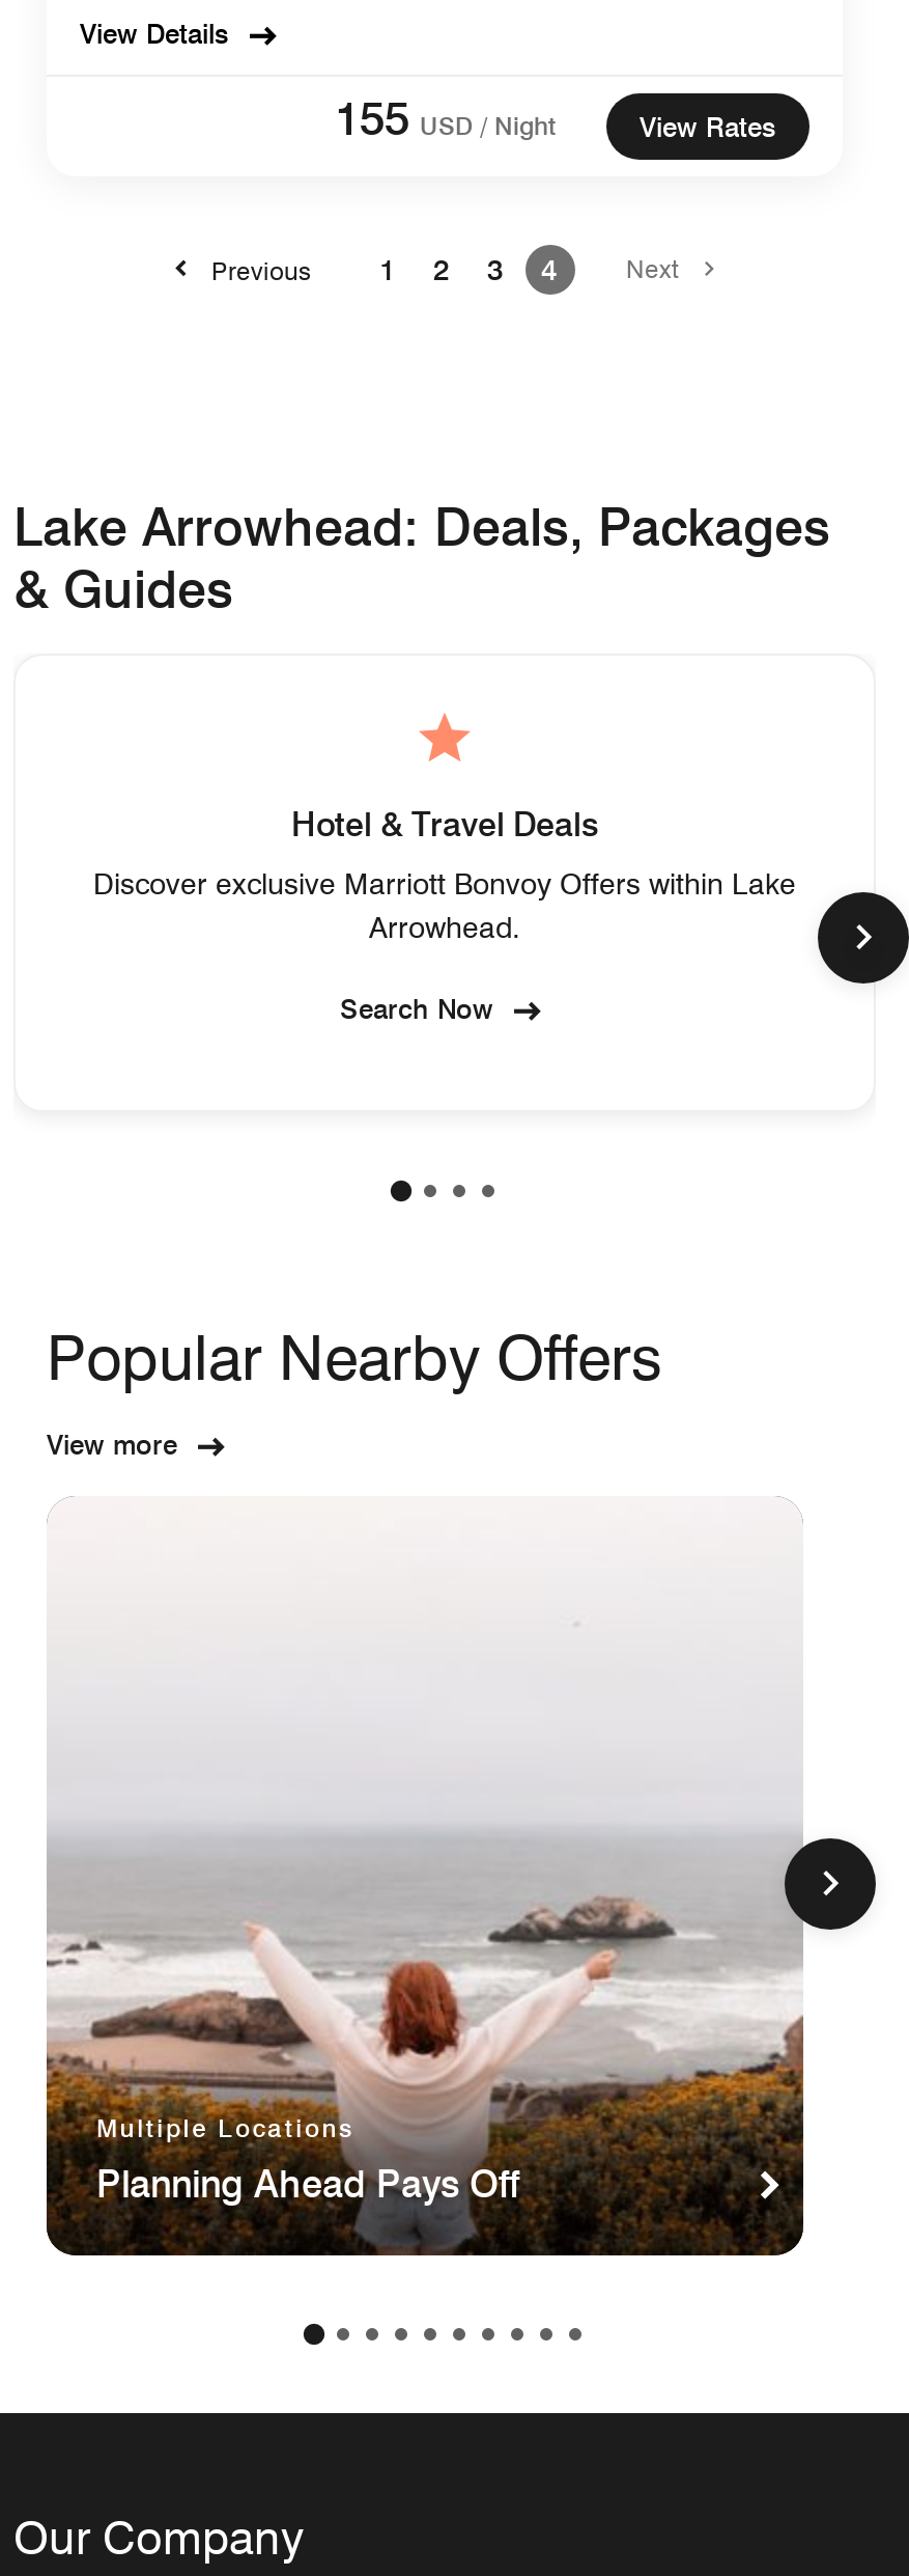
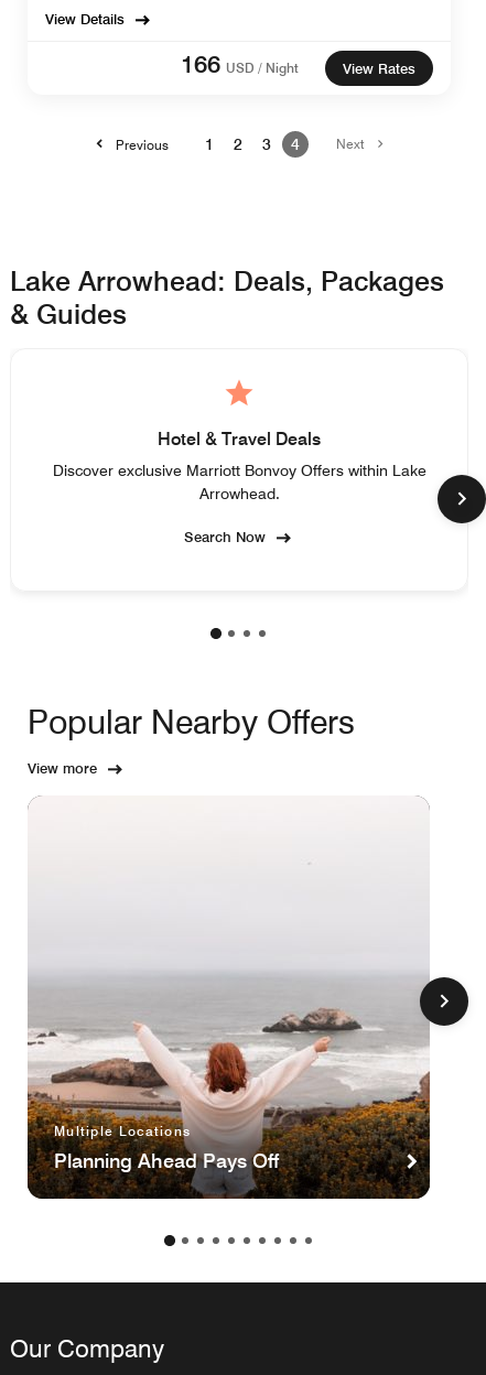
[335,91,557,145] 155 USD / Night -> [181,50,299,78] 166 USD / Night

